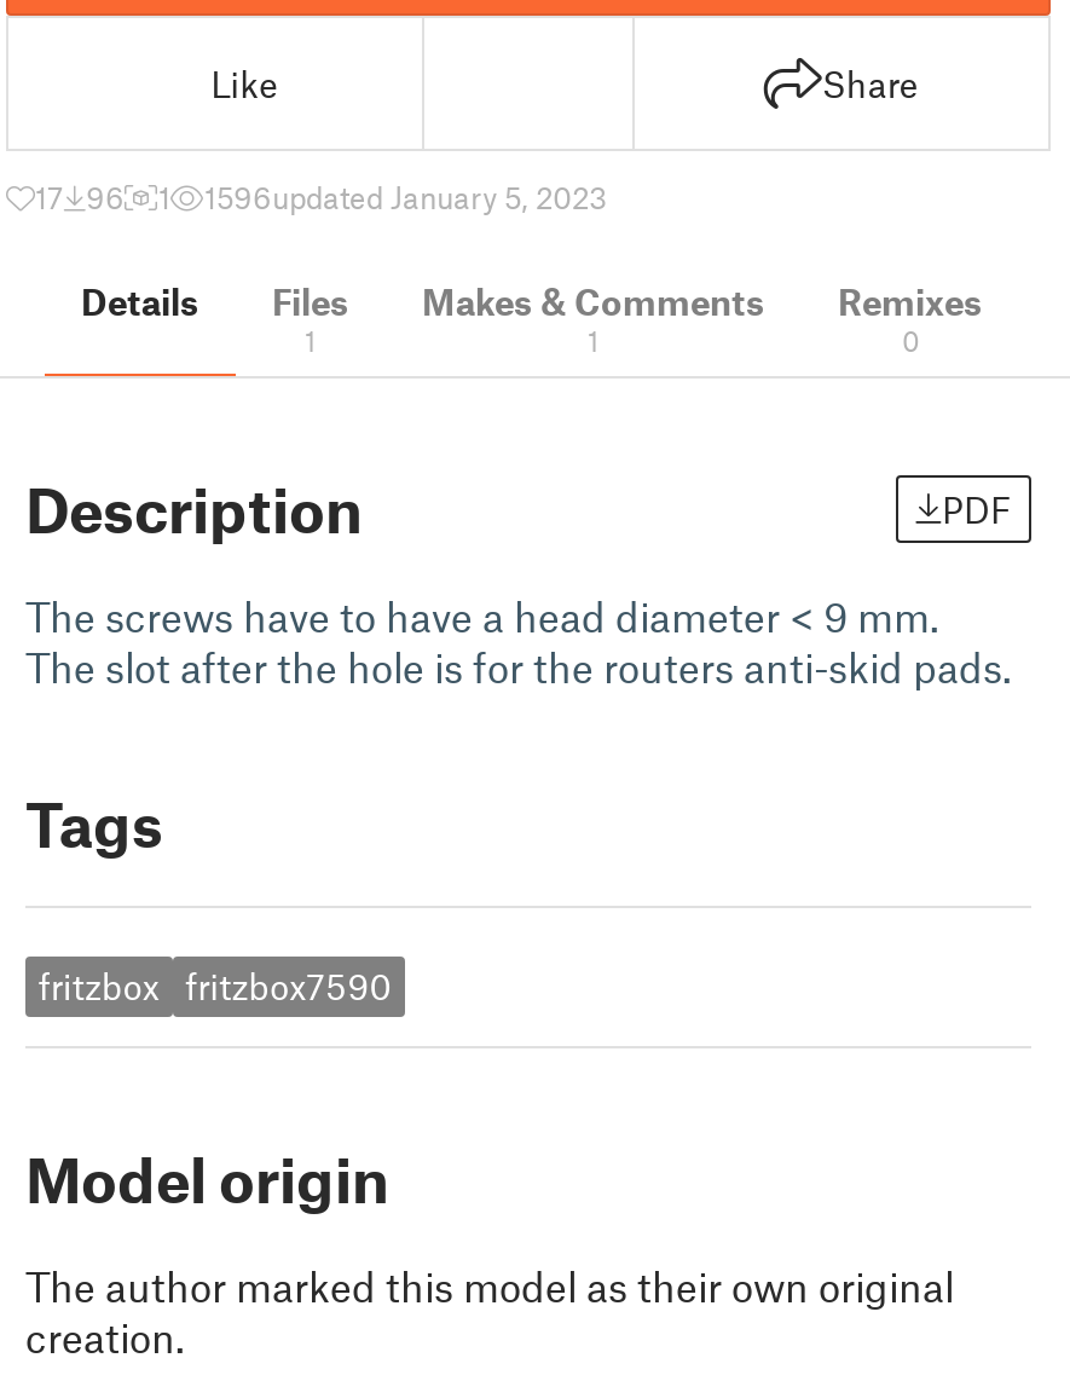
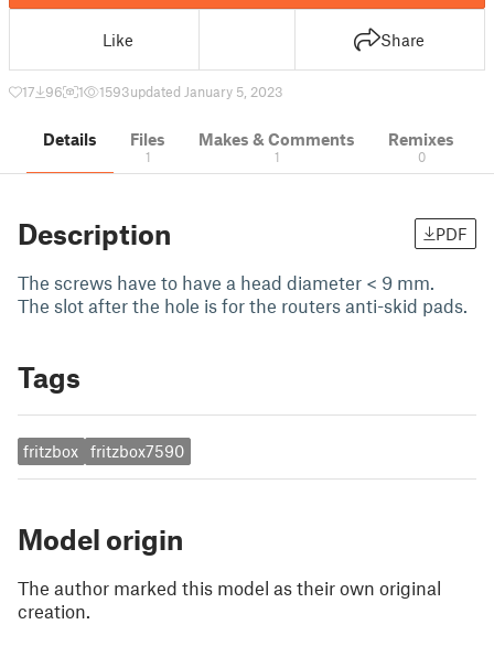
[204,178,608,216] 1596updated January 5, 2023 -> [99,83,283,100] 1593updated January 5, 2023

